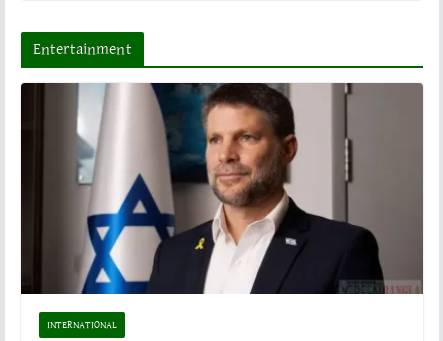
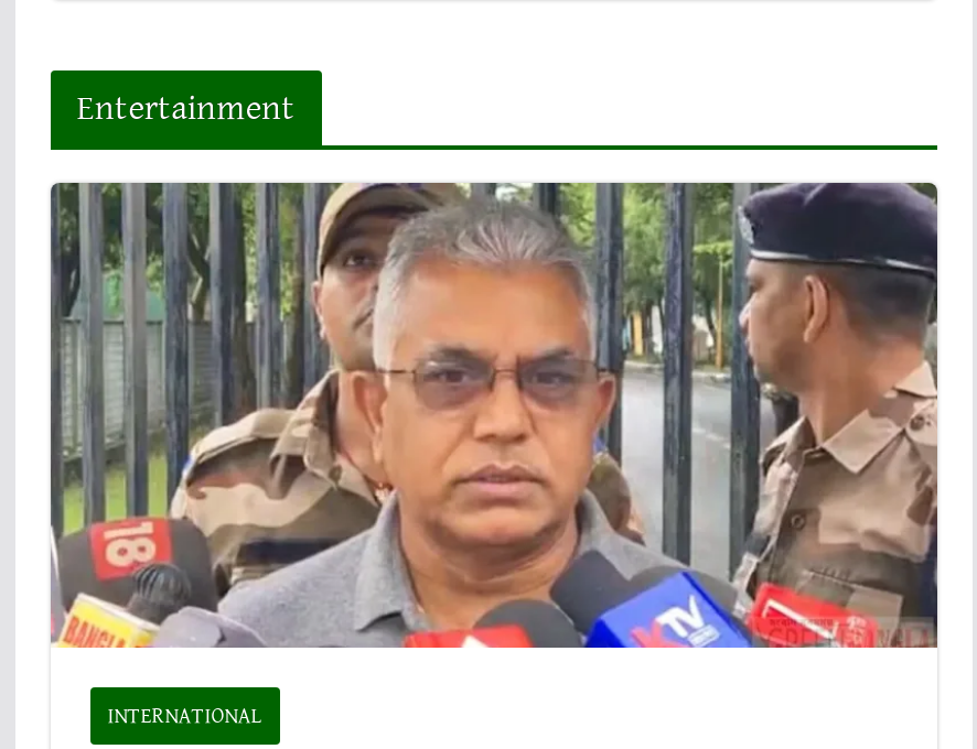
[20,82,423,295] [image] -> [49,181,937,650] [image]

